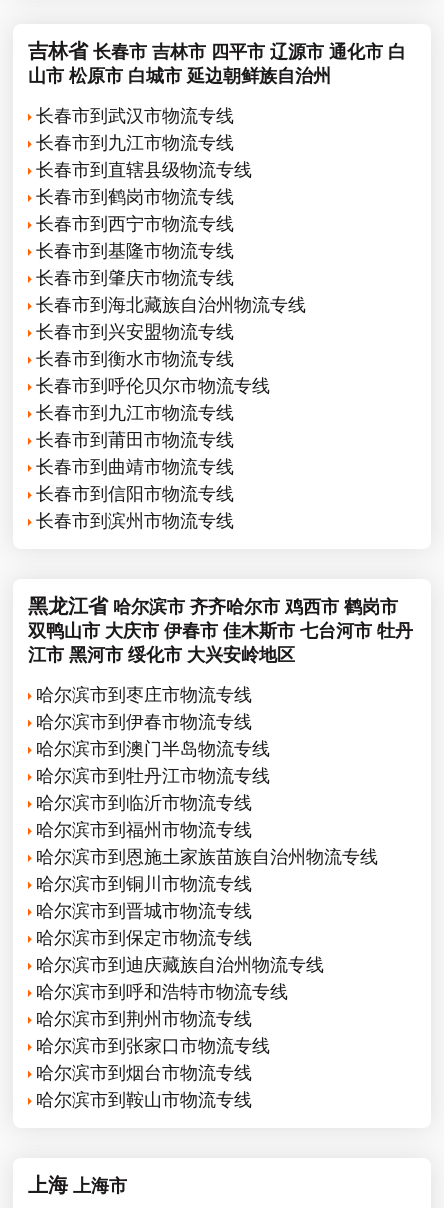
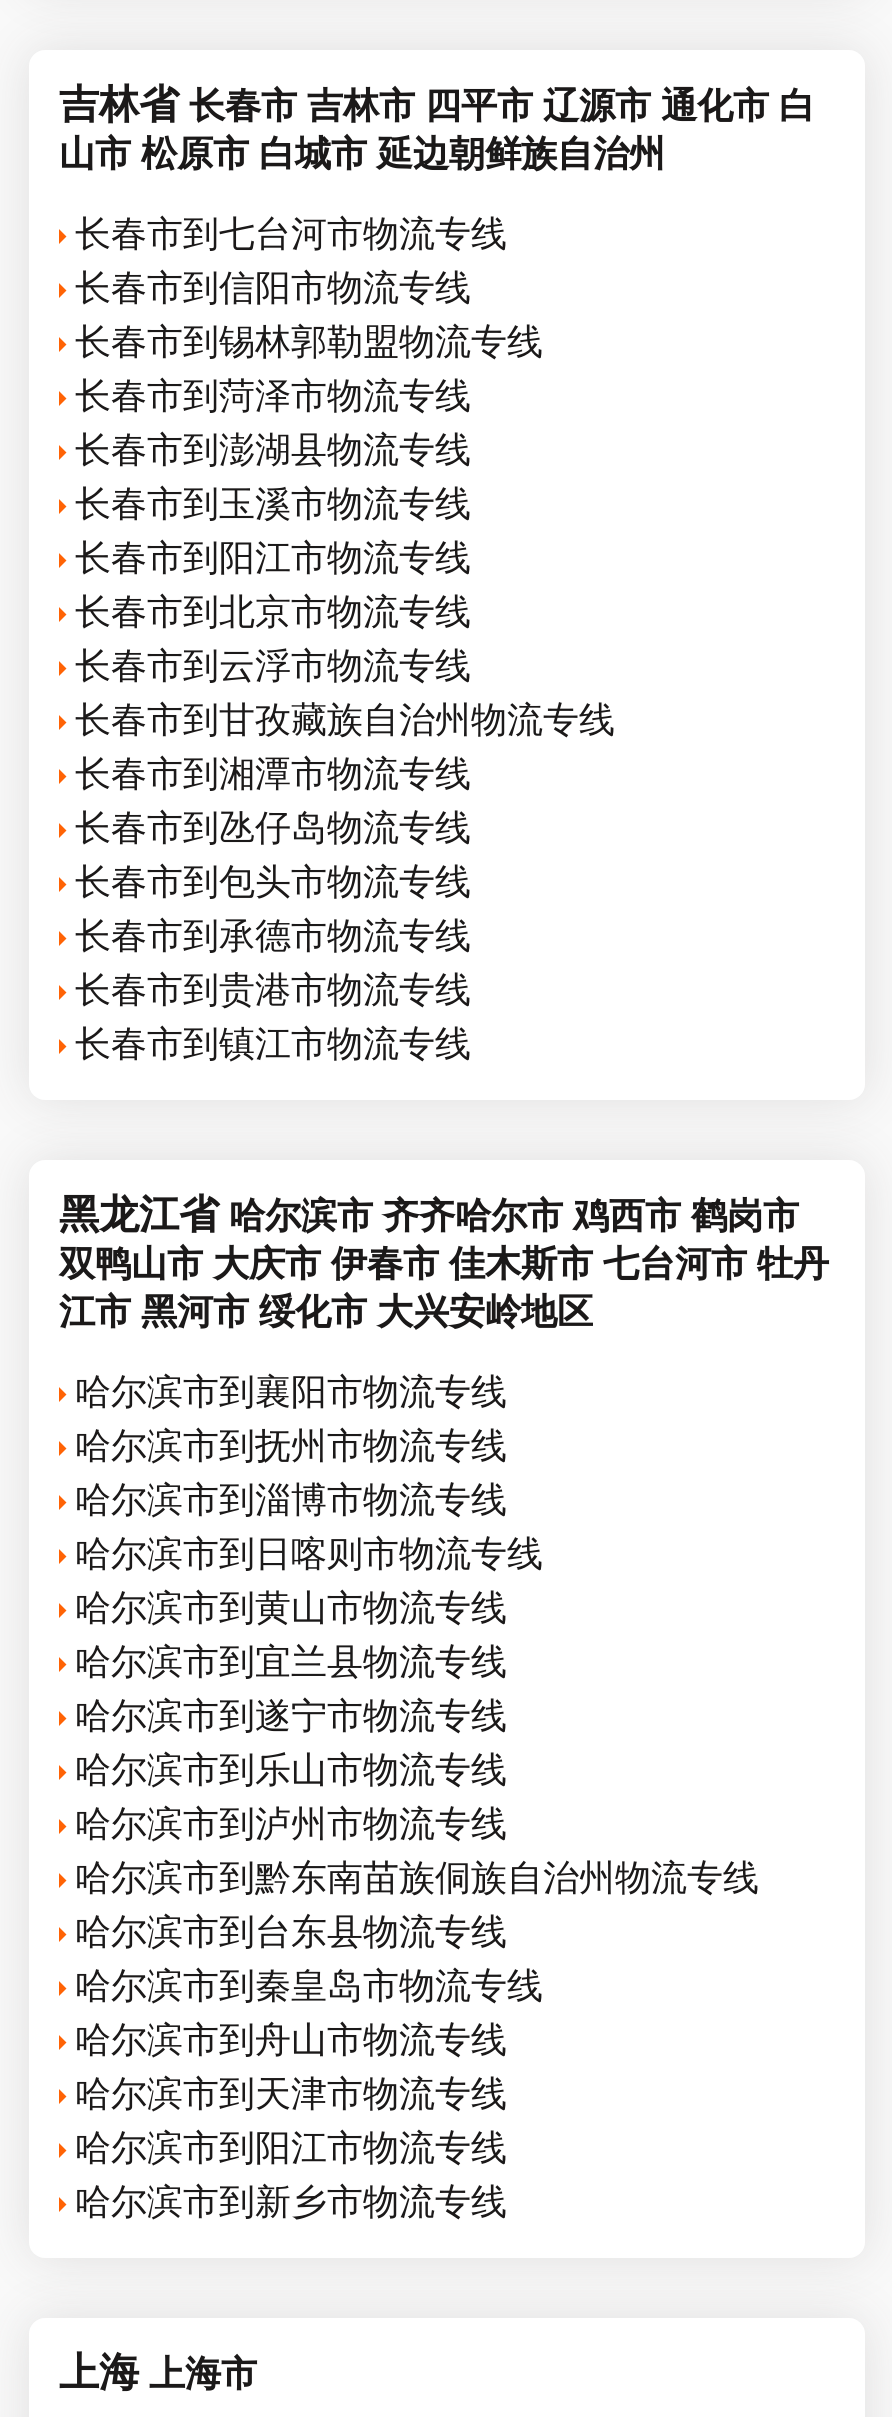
[36,105,306,477] 长春市到武汉市物流专线 | 长春市到九江市物流专线 | 长春市到直辖县级物流专线 | 长春市到鹤岗市物流专线 | 长春市到西宁市物流专线 | 长春市到基隆市物流专线 | 长春市到肇庆市物流专线 | 长春市到海北藏族自治州物流专线 | 长春市到兴安盟物流专线 | 长春市到衡水市物流专线 | 长春市到呼伦贝尔市物流专线 | 长春市到九江市物流专线 | 长春市到莆田市物流专线 | 长春市到曲靖市物流专线 -> [75,212,507,254] 长春市到七台河市物流专线
moved [36,483,234,504] -> [75,266,471,308]: 长春市到信阳市物流专线
[36,510,234,531] 长春市到滨州市物流专线 -> [75,320,615,1064] 长春市到锡林郭勒盟物流专线 | 长春市到菏泽市物流专线 | 长春市到澎湖县物流专线 | 长春市到玉溪市物流专线 | 长春市到阳江市物流专线 | 长春市到北京市物流专线 | 长春市到云浮市物流专线 | 长春市到甘孜藏族自治州物流专线 | 长春市到湘潭市物流专线 | 长春市到氹仔岛物流专线 | 长春市到包头市物流专线 | 长春市到承德市物流专线 | 长春市到贵港市物流专线 | 长春市到镇江市物流专线
[36,684,378,1110] 哈尔滨市到枣庄市物流专线 | 哈尔滨市到伊春市物流专线 | 哈尔滨市到澳门半岛物流专线 | 哈尔滨市到牡丹江市物流专线 | 哈尔滨市到临沂市物流专线 | 哈尔滨市到福州市物流专线 | 哈尔滨市到恩施土家族苗族自治州物流专线 | 哈尔滨市到铜川市物流专线 | 哈尔滨市到晋城市物流专线 | 哈尔滨市到保定市物流专线 | 哈尔滨市到迪庆藏族自治州物流专线 | 哈尔滨市到呼和浩特市物流专线 | 哈尔滨市到荆州市物流专线 | 哈尔滨市到张家口市物流专线 | 哈尔滨市到烟台市物流专线 | 哈尔滨市到鞍山市物流专线 -> [75,1370,759,2222] 哈尔滨市到襄阳市物流专线 | 哈尔滨市到抚州市物流专线 | 哈尔滨市到淄博市物流专线 | 哈尔滨市到日喀则市物流专线 | 哈尔滨市到黄山市物流专线 | 哈尔滨市到宜兰县物流专线 | 哈尔滨市到遂宁市物流专线 | 哈尔滨市到乐山市物流专线 | 哈尔滨市到泸州市物流专线 | 哈尔滨市到黔东南苗族侗族自治州物流专线 | 哈尔滨市到台东县物流专线 | 哈尔滨市到秦皇岛市物流专线 | 哈尔滨市到舟山市物流专线 | 哈尔滨市到天津市物流专线 | 哈尔滨市到阳江市物流专线 | 哈尔滨市到新乡市物流专线

